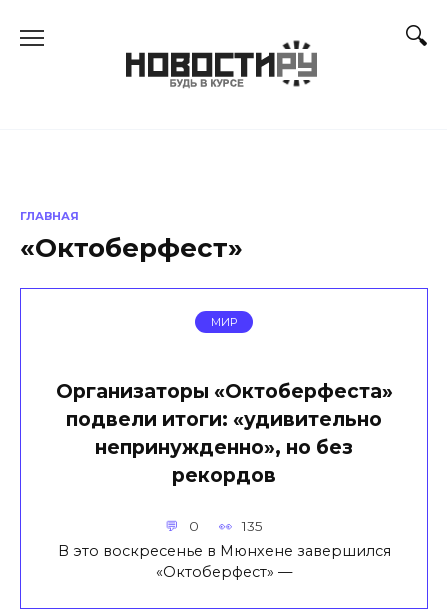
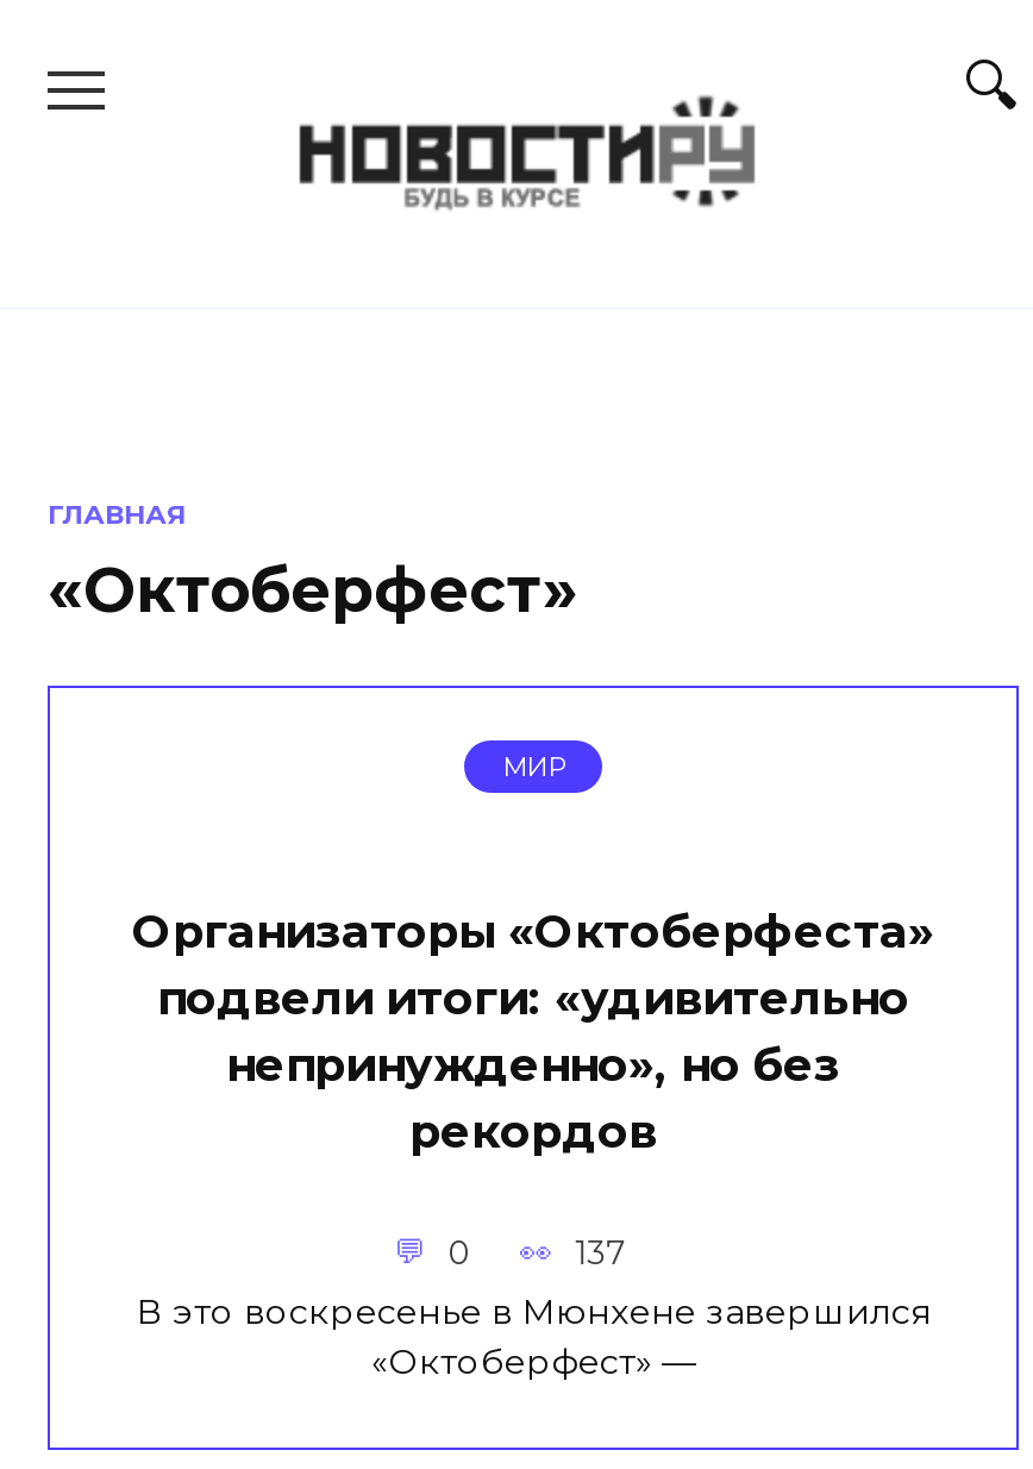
[242,518,263,534] 135 -> [575,1234,625,1273] 137

